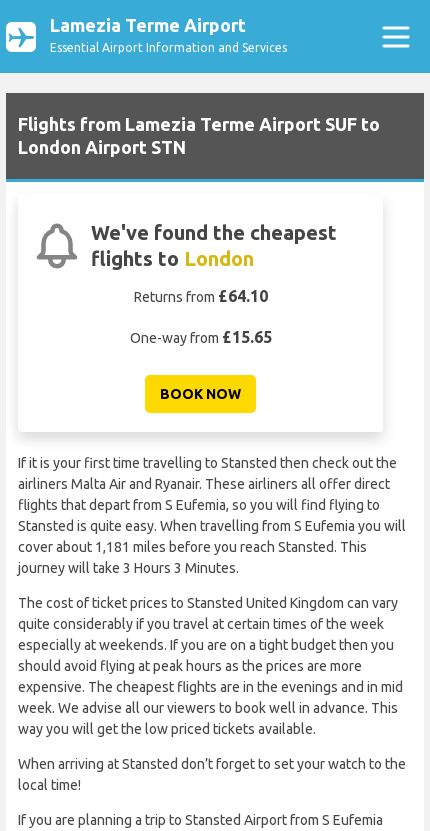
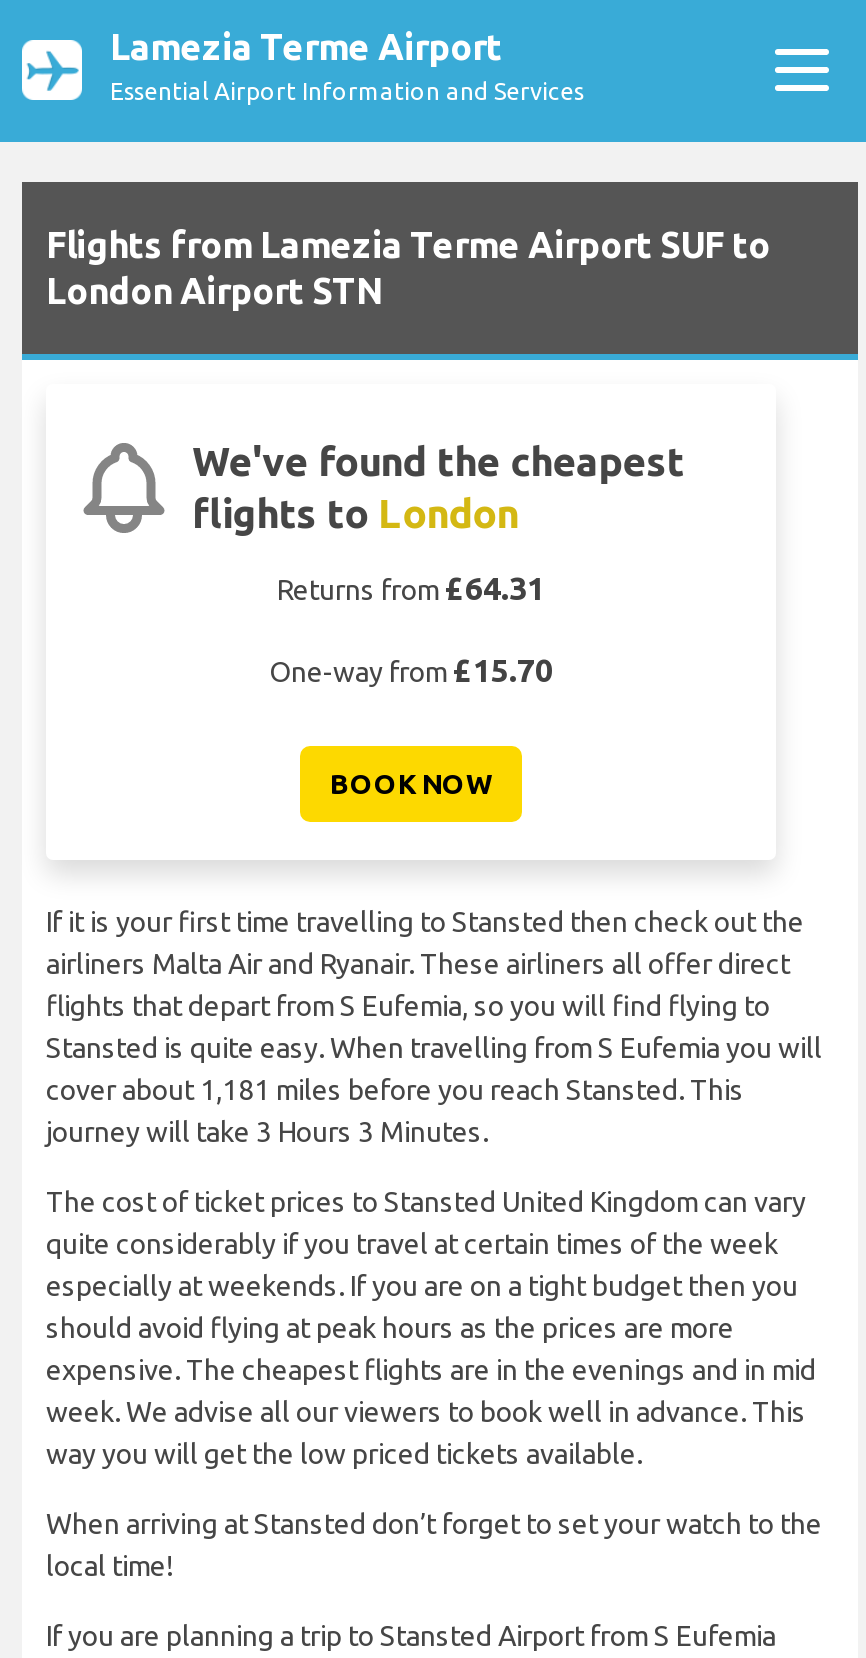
[133,287,267,305] Returns from £64.10 -> [277,570,545,606] Returns from £64.31
[129,328,271,346] One-way from £15.65 -> [269,652,553,688] One-way from £15.70

